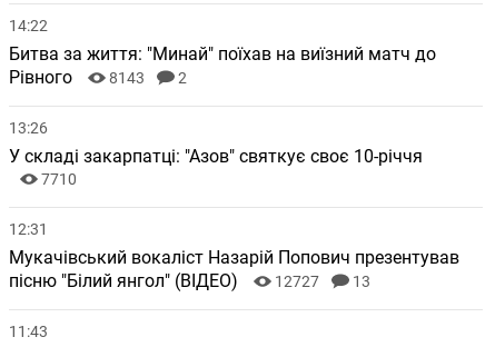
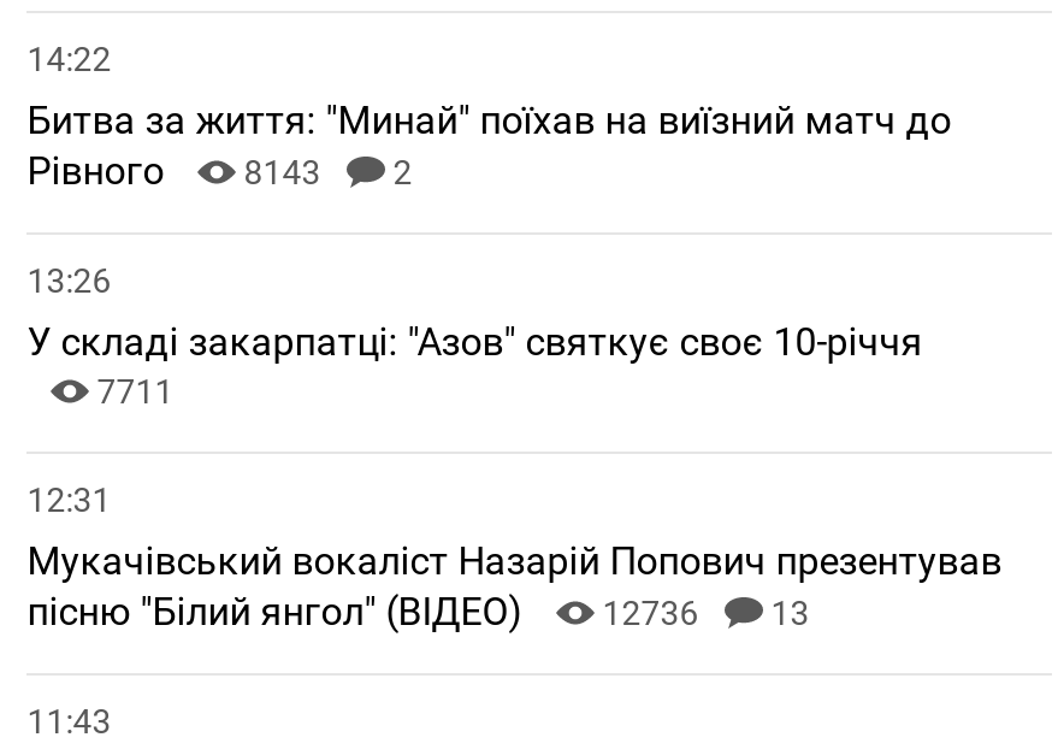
[41,170,77,188] 7710 -> [97,372,174,411] 7711
[9,270,371,292] пісню "Білий янгол" (ВІДЕО) 12727 13 -> [27,589,809,635] пісню "Білий янгол" (ВІДЕО) 12736 13

